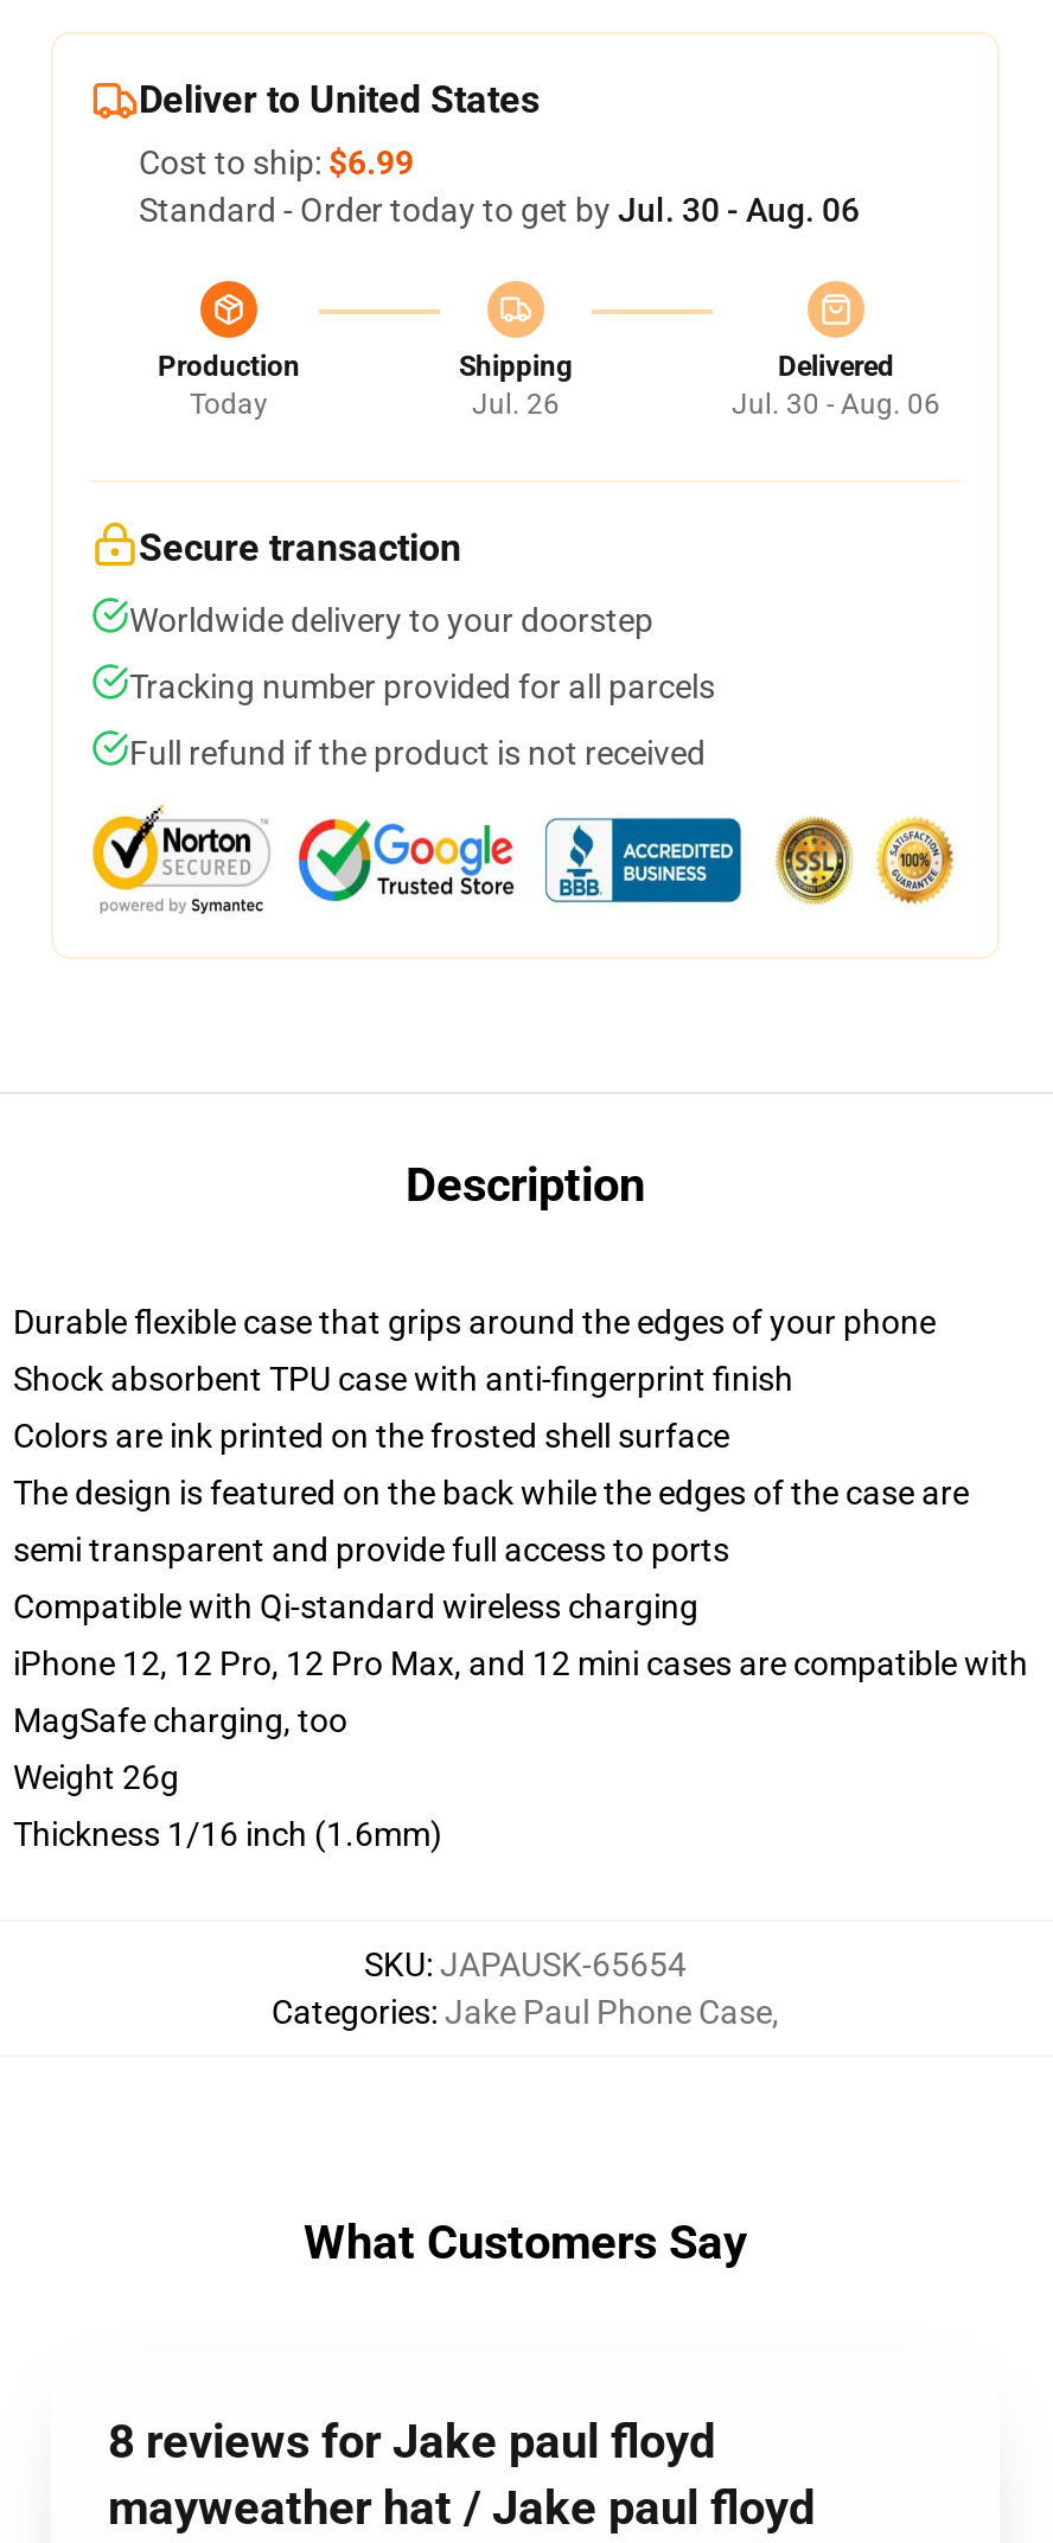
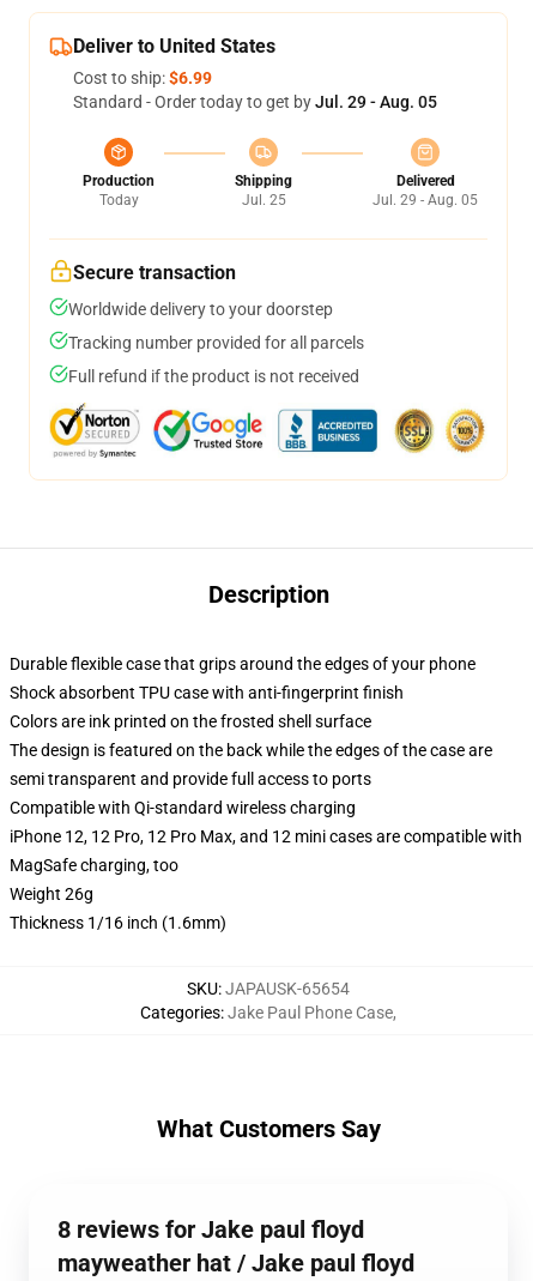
[139,191,860,229] Standard - Order today to get by Jul. 30 - Aug. 06 -> [73,92,437,111] Standard - Order today to get by Jul. 29 - Aug. 05
[472,388,560,421] Jul. 26 -> [241,192,286,209] Jul. 25
[732,388,940,421] Jul. 30 - Aug. 06 -> [373,192,478,209] Jul. 29 - Aug. 05

